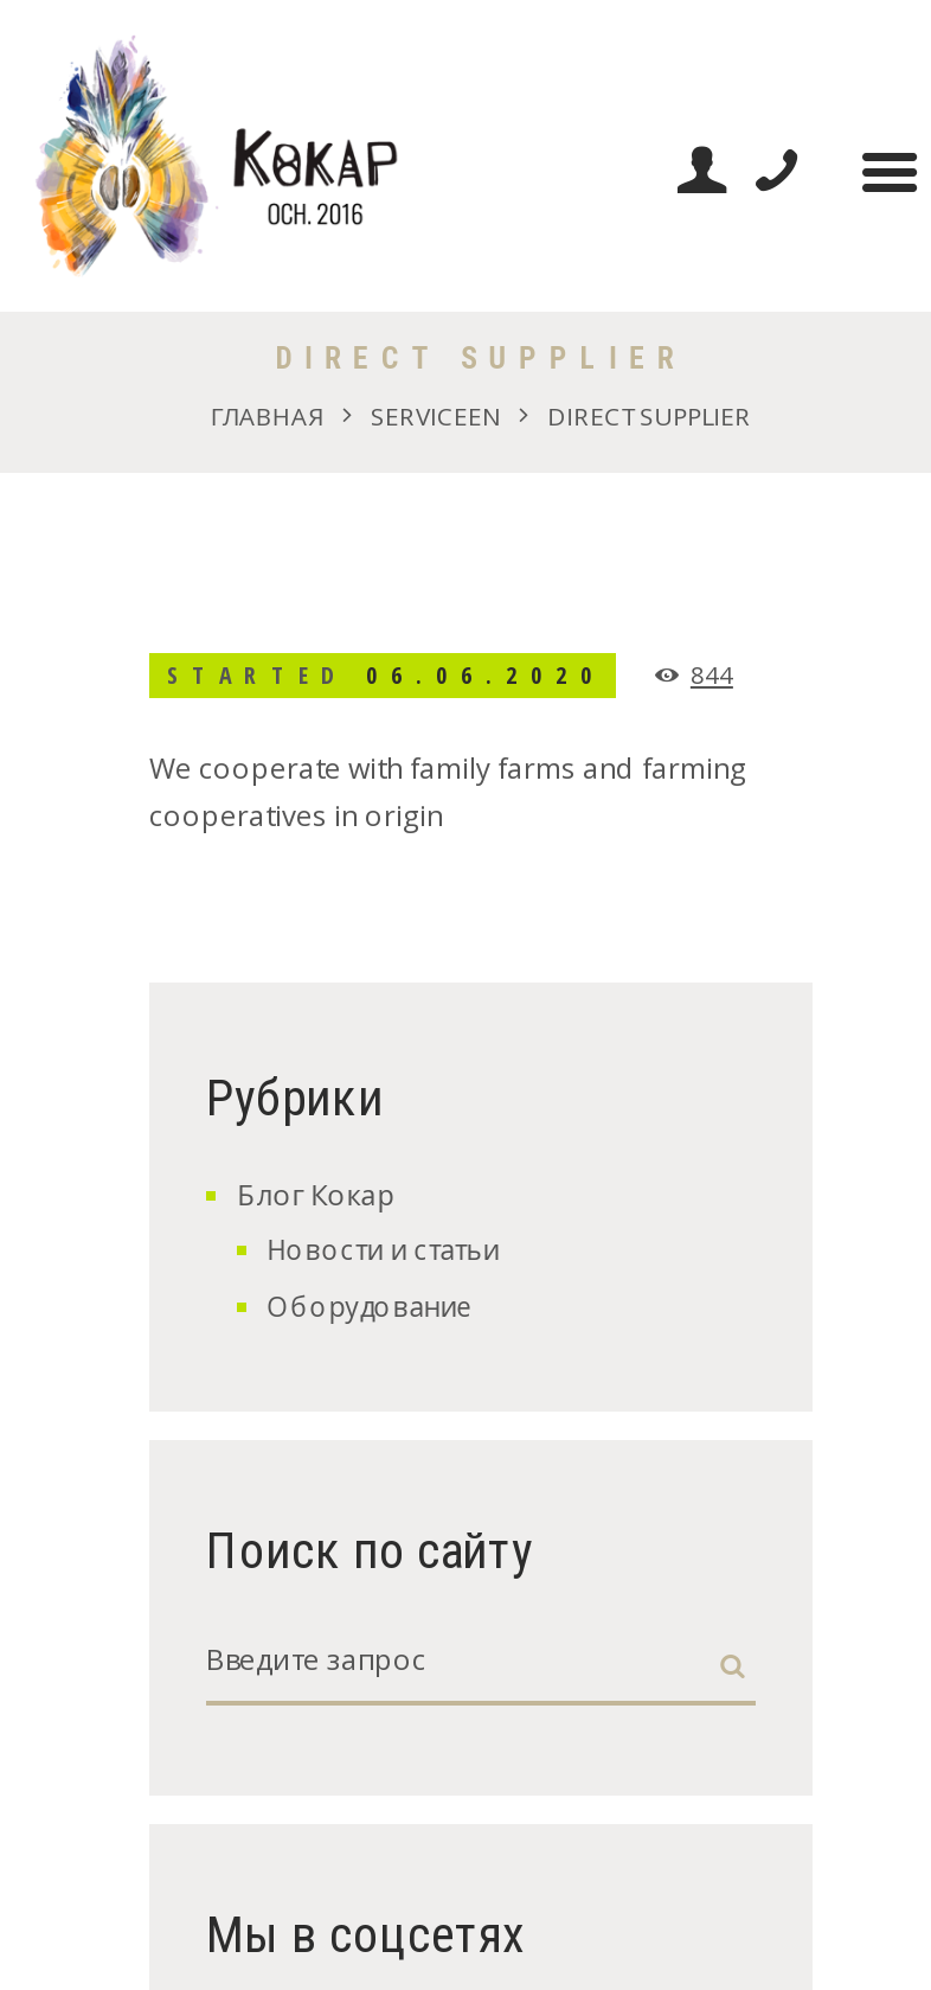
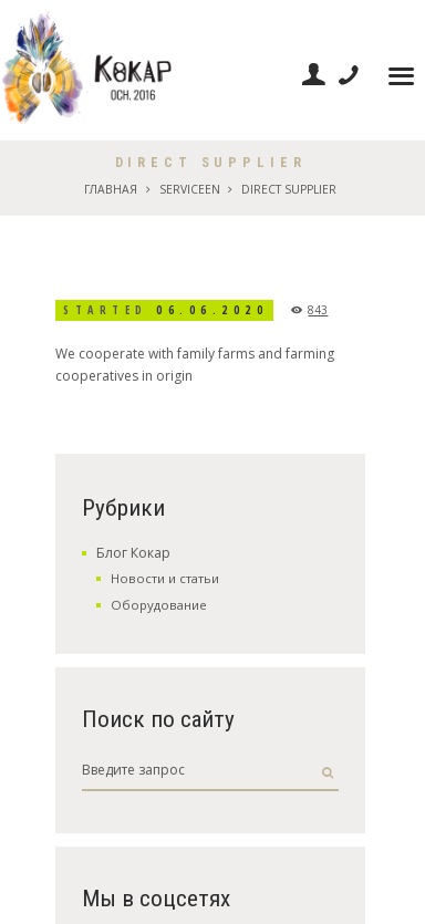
[690,658,733,691] 844 -> [308,302,328,318] 843

